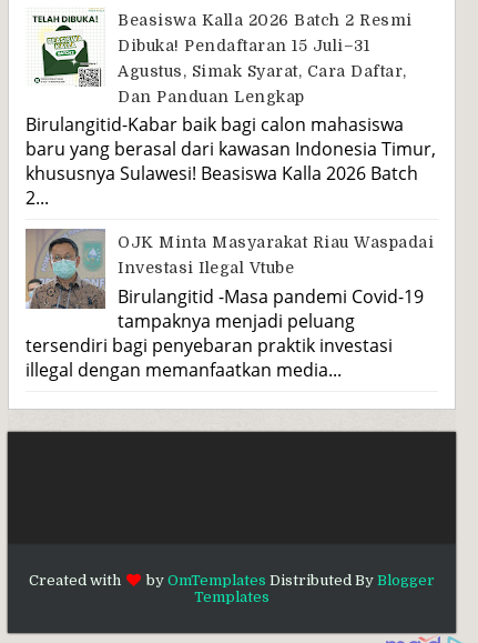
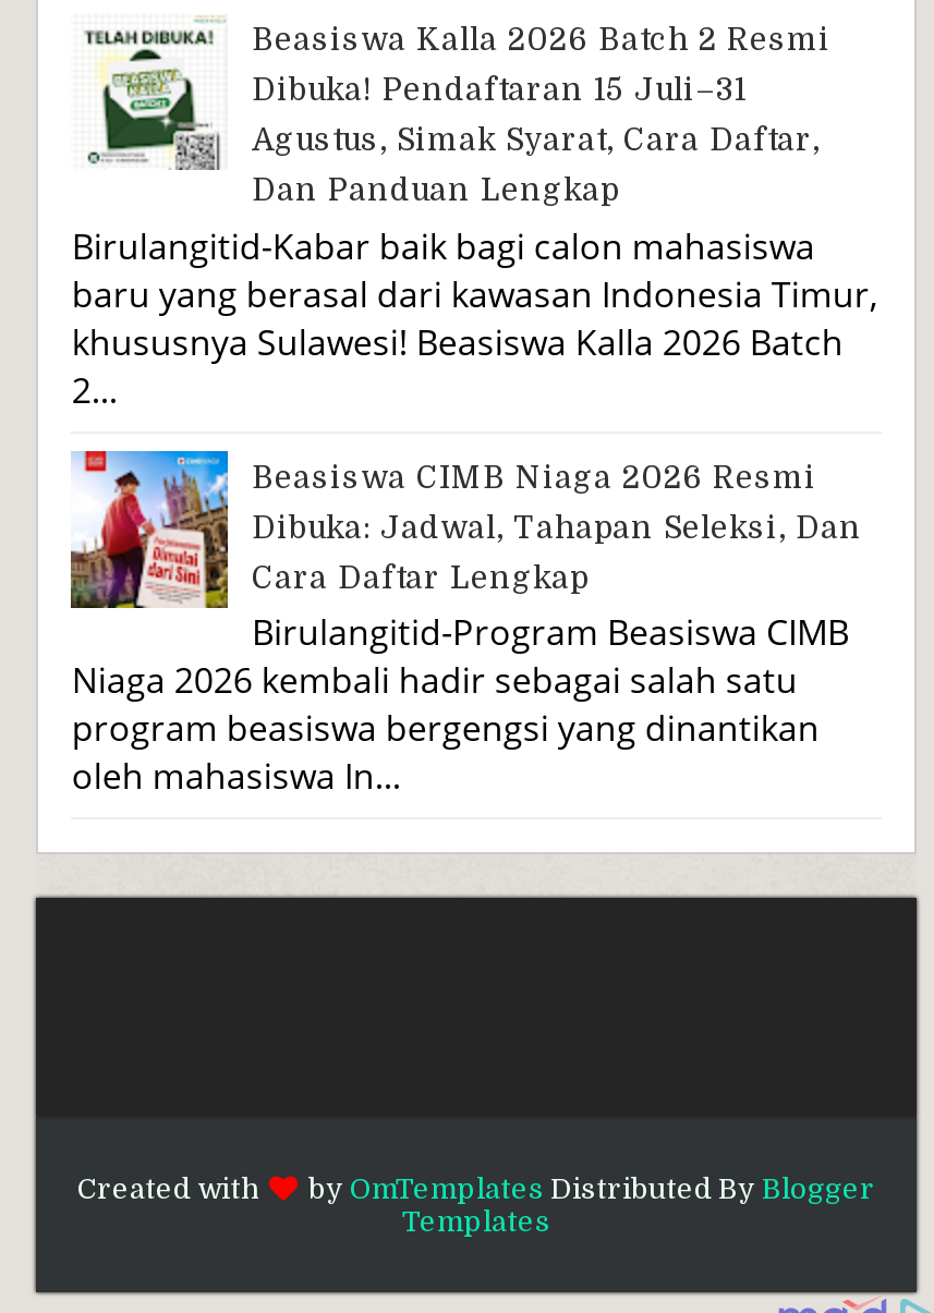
[24,228,434,381] [image] | OJK Minta Masyarakat Riau Waspadai | Investasi Ilegal Vtube | Birulangitid -Masa pandemi Covid-19 | tampaknya menjadi peluang | tersendiri bagi penyebaran praktik investasi | illegal dengan memanfaatkan media... -> [71,448,862,800] [image] | Beasiswa CIMB Niaga 2026 Resmi | Dibuka: Jadwal, Tahapan Seleksi, Dan | Cara Daftar Lengkap | Birulangitid-Program Beasiswa CIMB | Niaga 2026 kembali hadir sebagai salah satu | program beasiswa bergengsi yang dinantikan | oleh mahasiswa In...

